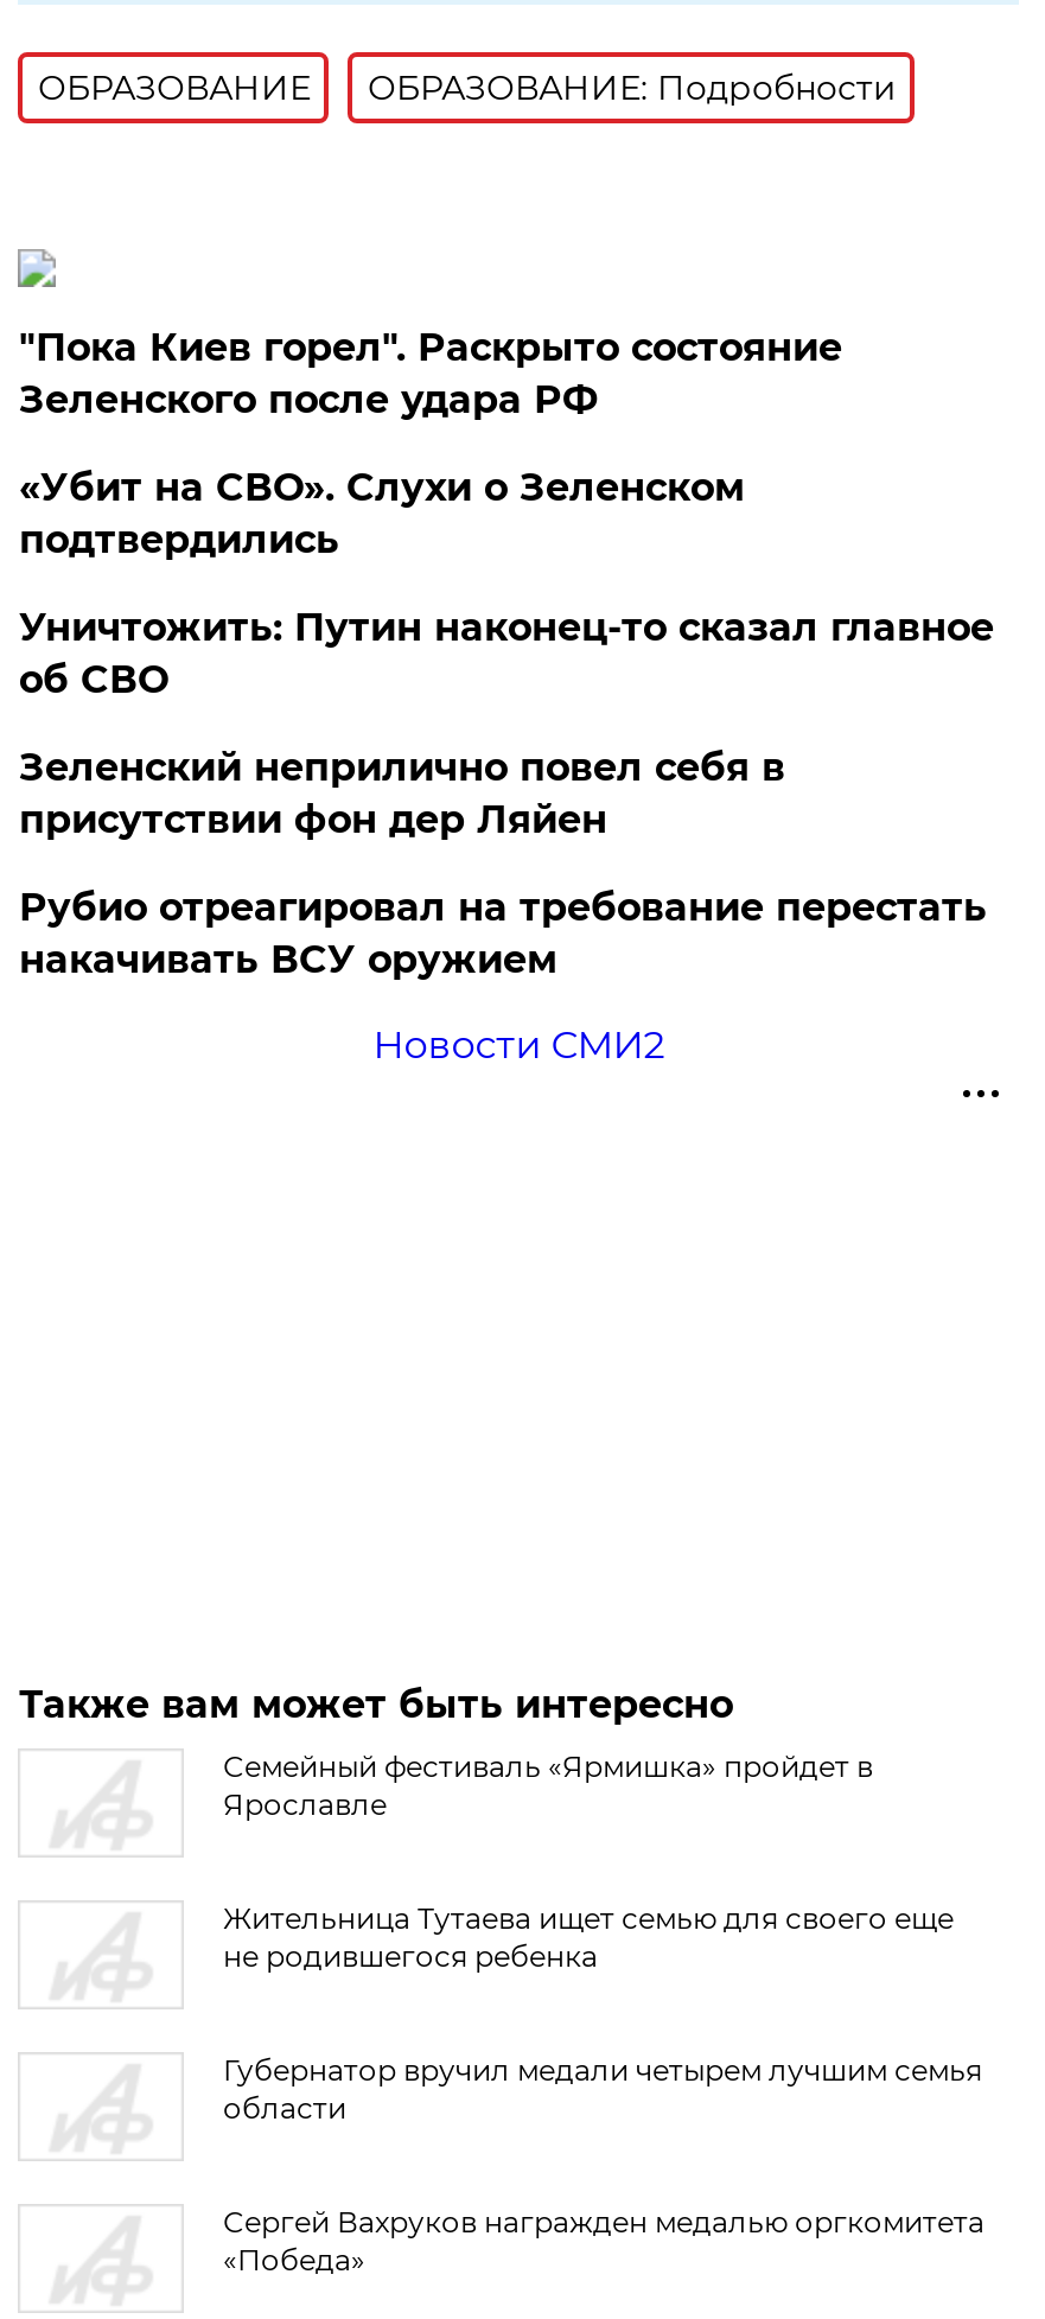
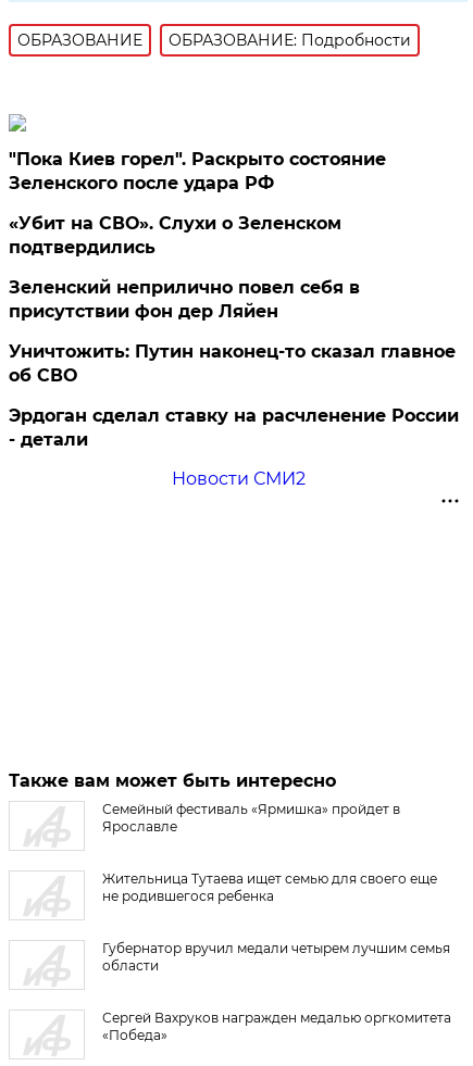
moved [19,605,994,702] -> [9,341,456,386]: Уничтожить: Путин наконец-то сказал главное | об СВО
moved [19,745,785,842] -> [9,277,360,322]: Зеленский неприлично повел cебя в | присутствии фон дер Ляйен
[19,885,987,982] Рубио отреагировал на требование перестать | накачивать ВСУ оружием -> [9,405,459,450] Эрдоган сделал ставку на расчленение России | - детали

